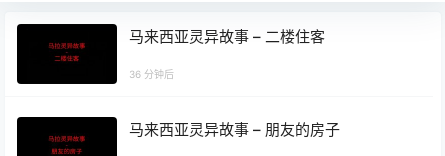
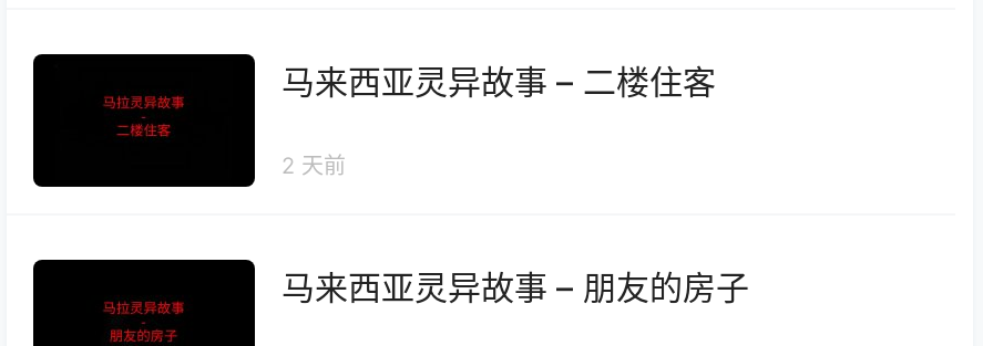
[129,68,174,80] 36 分钟后 -> [281,151,346,178] 2 天前

